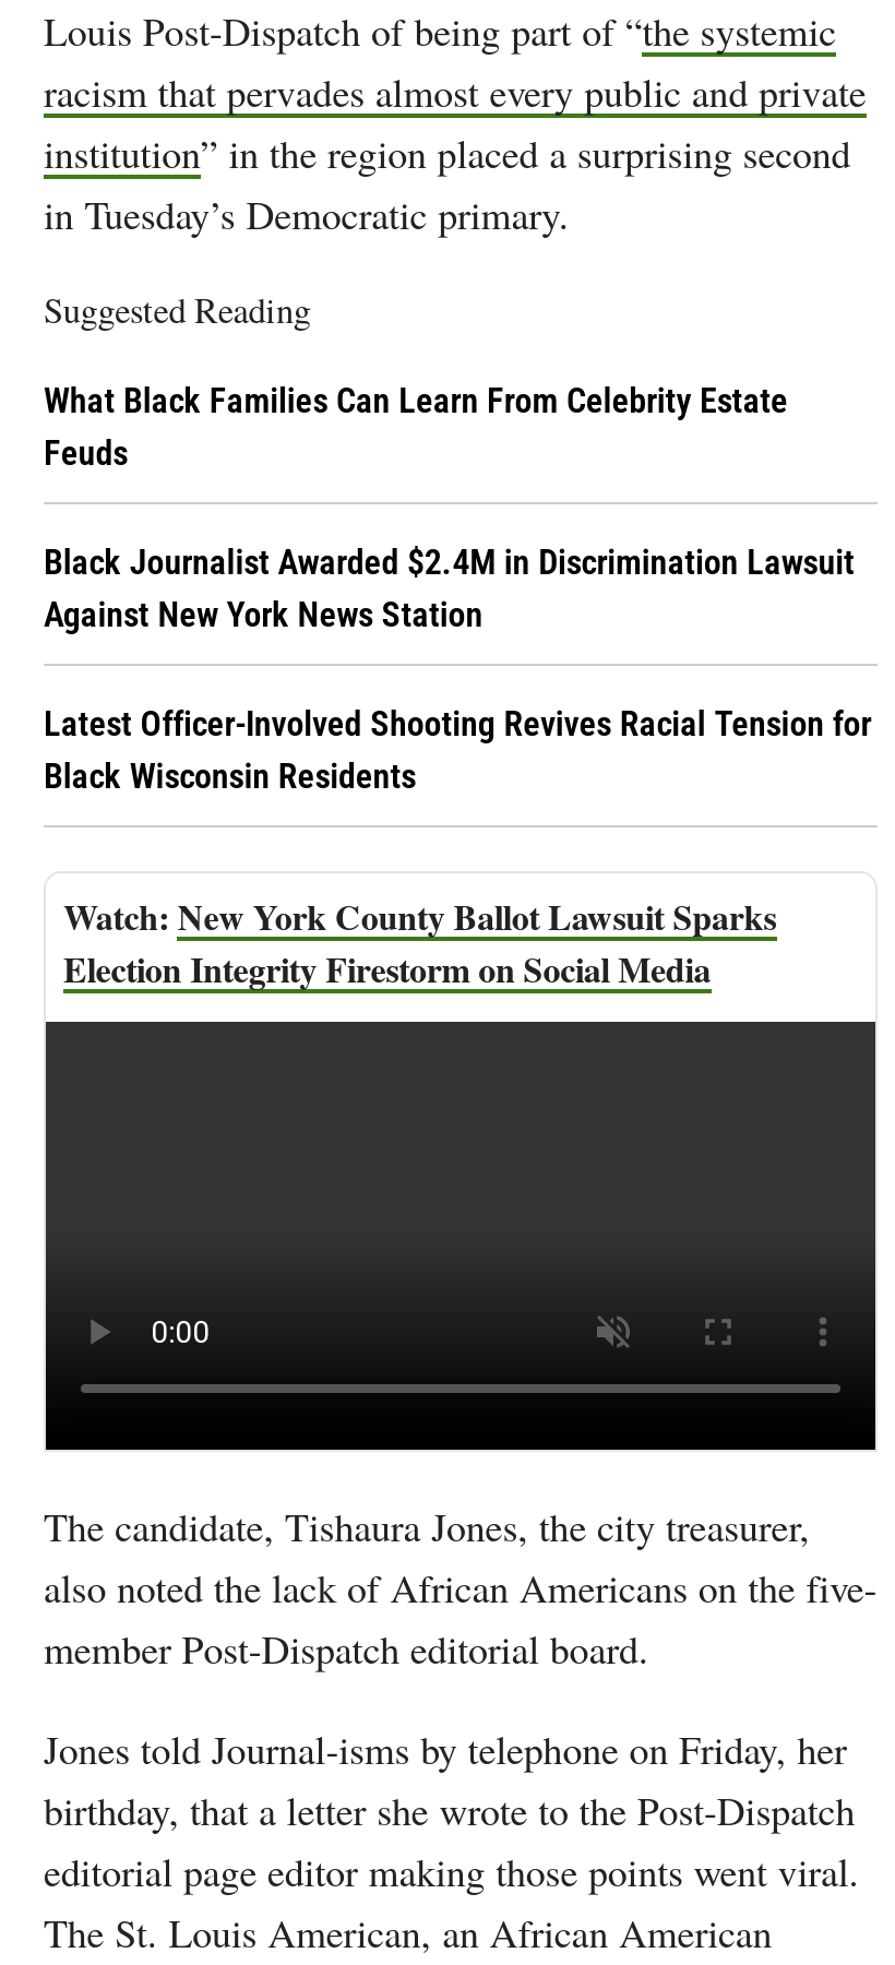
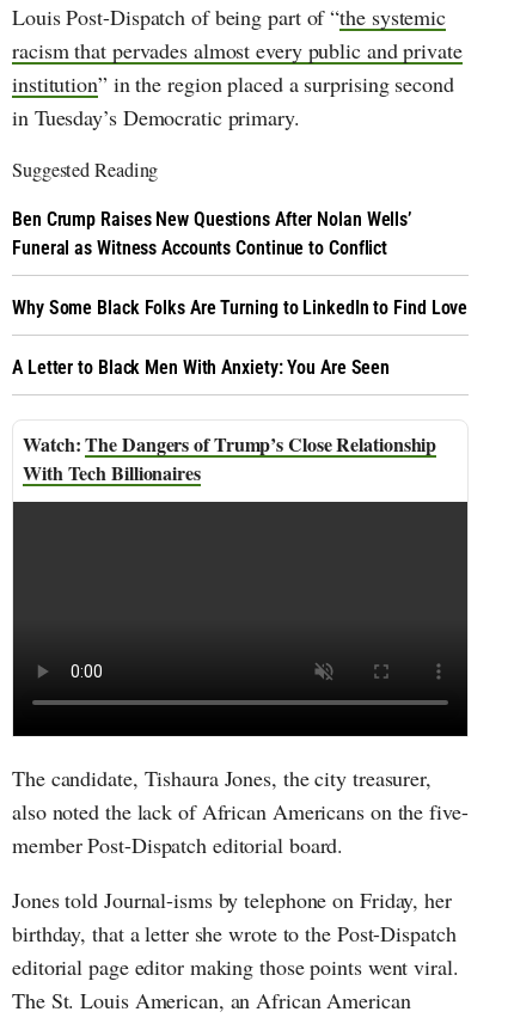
[44,380,788,474] What Black Families Can Learn From Celebrity Estate | Feuds -> [12,208,411,260] Ben Crump Raises New Questions After Nolan Wells’ | Funeral as Witness Accounts Continue to Conflict
[44,542,854,636] Black Journalist Awarded $2.4M in Discrimination Lawsuit | Against New York News Station -> [12,297,468,319] Why Some Black Folks Are Turning to LinkedIn to Find Love
[44,703,871,797] Latest Officer-Involved Shooting Revives Racial Tension for | Black Wisconsin Residents -> [12,356,390,379] A Letter to Black Men With Anxiety: You Are Seen
[63,891,776,994] New York County Ballot Lawsuit Sparks | Election Integrity Firestorm on Social Media -> [23,430,437,487] The Dangers of Trump’s Close Relationship | With Tech Billionaires

